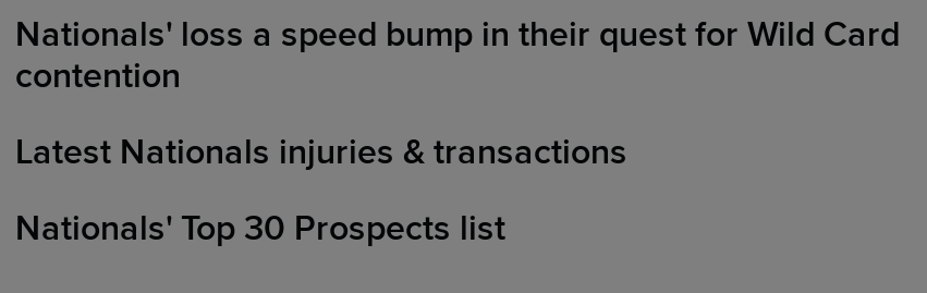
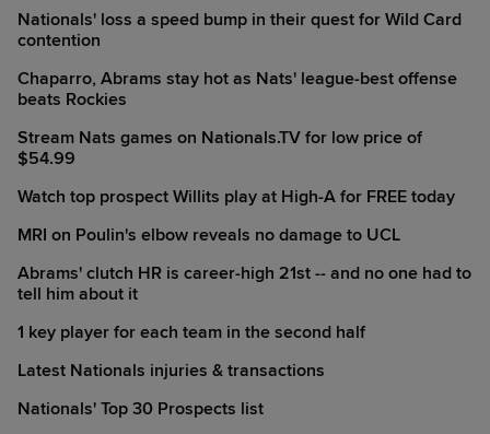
none -> [17,68,471,344] Chaparro, Abrams stay hot as Nats' league-best offense | beats Rockies | Stream Nats games on Nationals.TV for low price of | $54.99 | Watch top prospect Willits play at High-A for FREE today | MRI on Poulin's elbow reveals no damage to UCL | Abrams' clutch HR is career-high 21st -- and no one had to | tell him about it | 1 key player for each team in the second half

